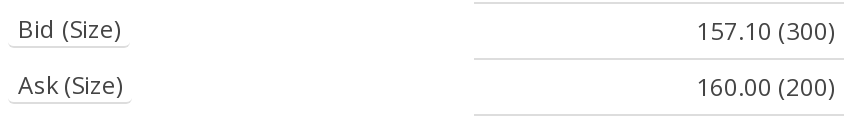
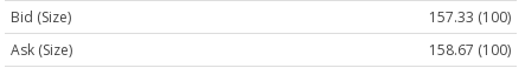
[696,15,834,49] 157.10 (300) -> [429,8,511,27] 157.33 (100)
[696,71,834,105] 160.00 (200) -> [429,40,511,60] 158.67 (100)

